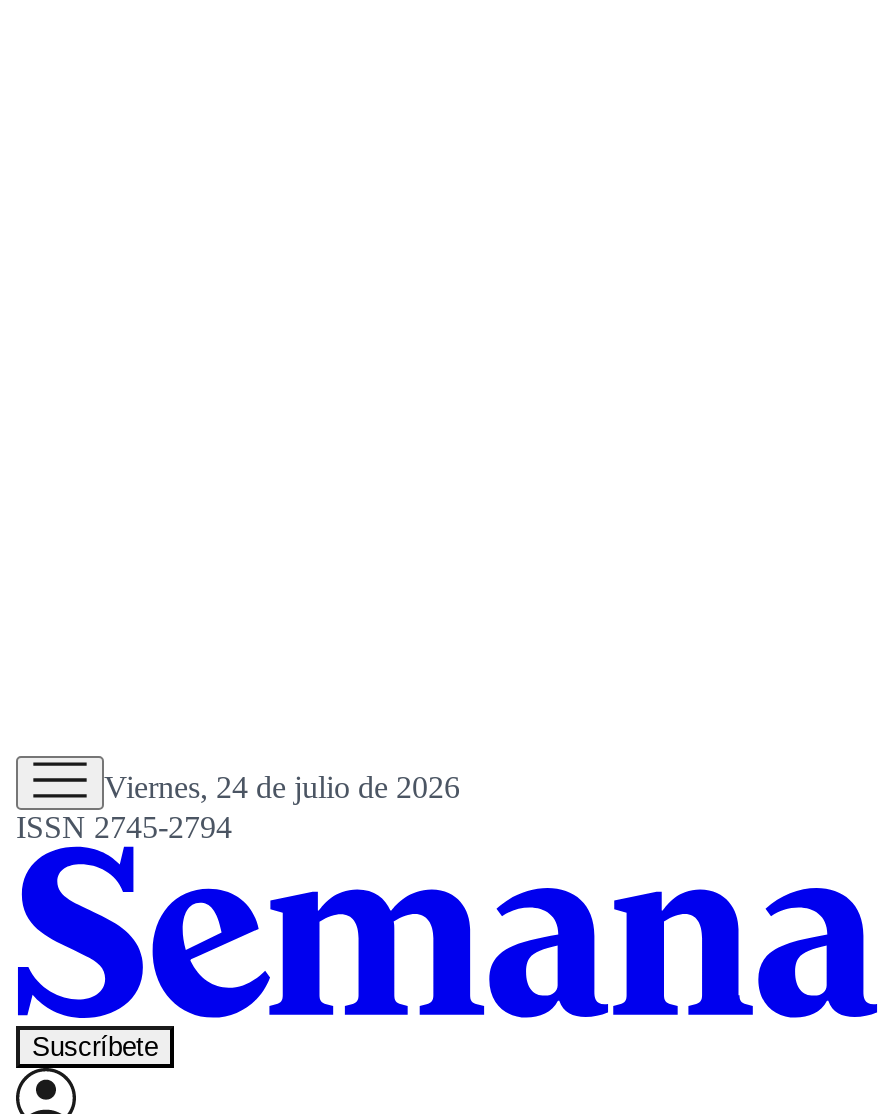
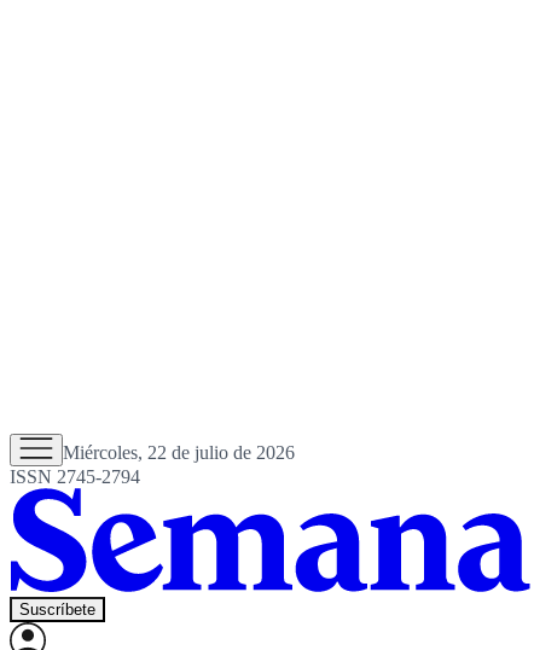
[104,770,460,804] Viernes, 24 de julio de 2026 -> [63,442,295,463] Miércoles, 22 de julio de 2026

